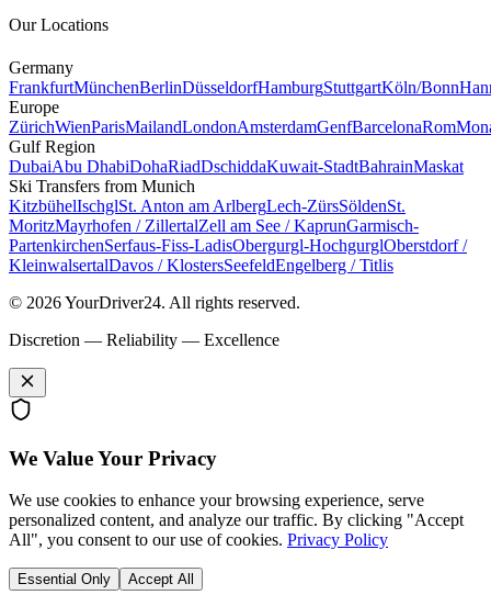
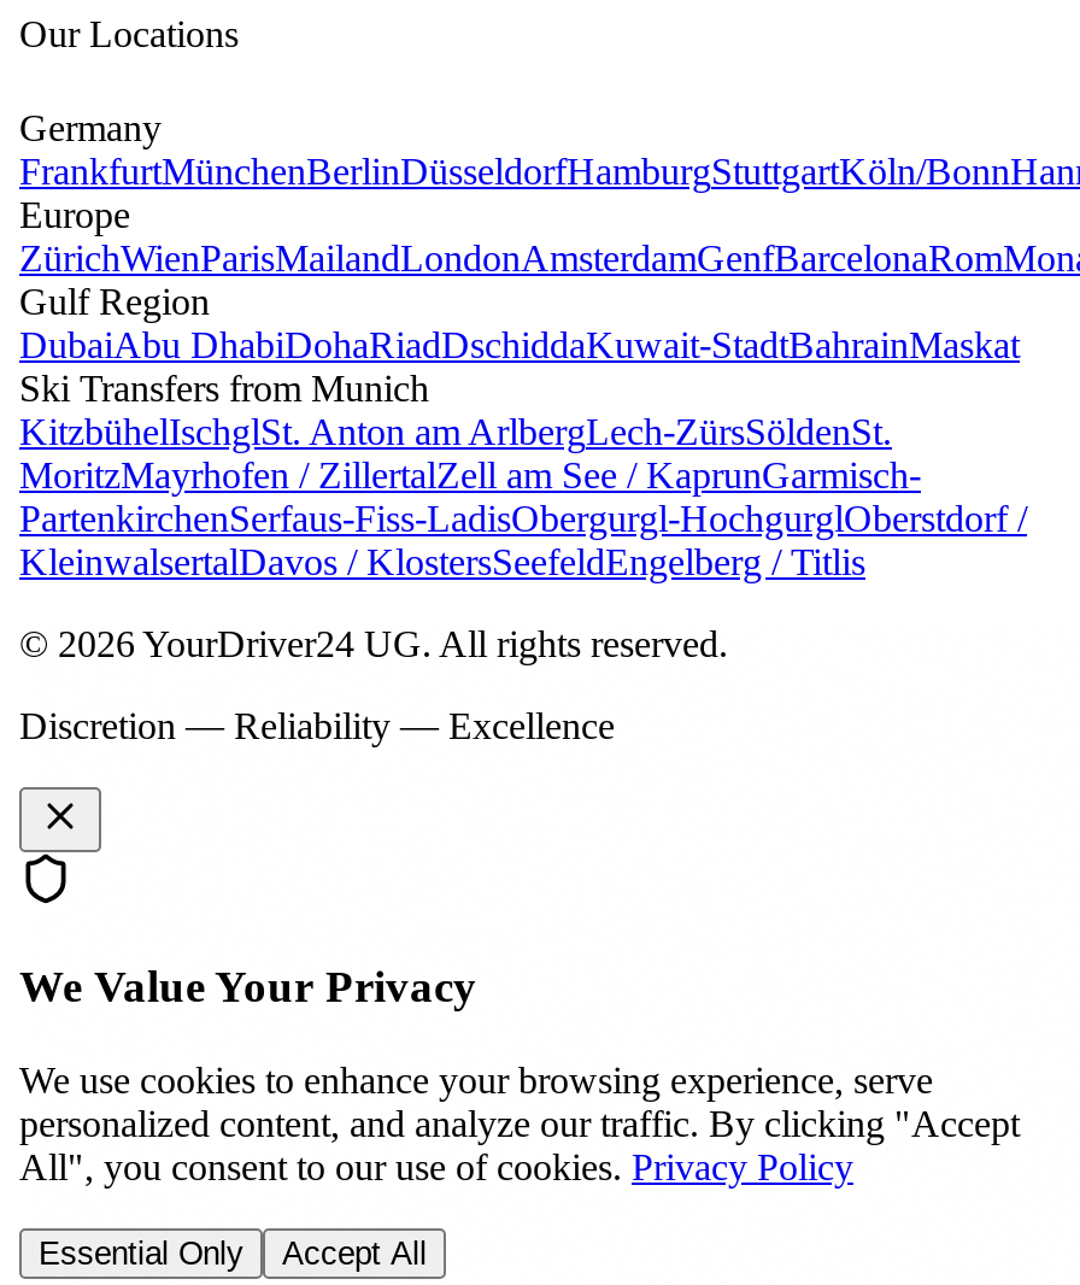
[9,293,300,312] © 2026 YourDriver24. All rights reserved. -> [19,624,728,665] © 2026 YourDriver24 UG. All rights reserved.

